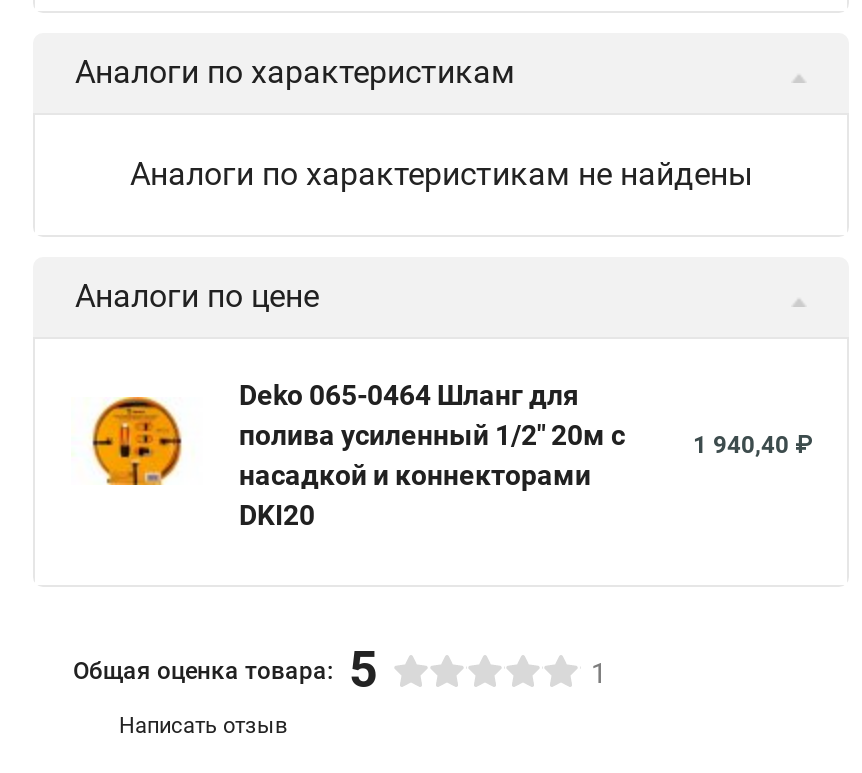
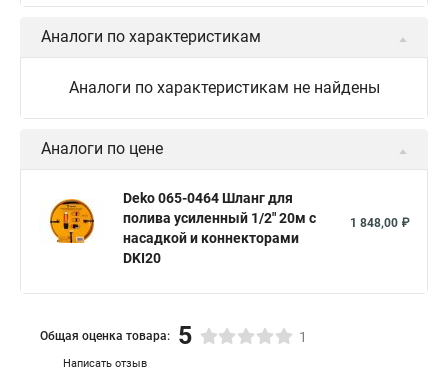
[693,431,811,459] 1 940,40 ₽ -> [350,216,409,230] 1 848,00 ₽

